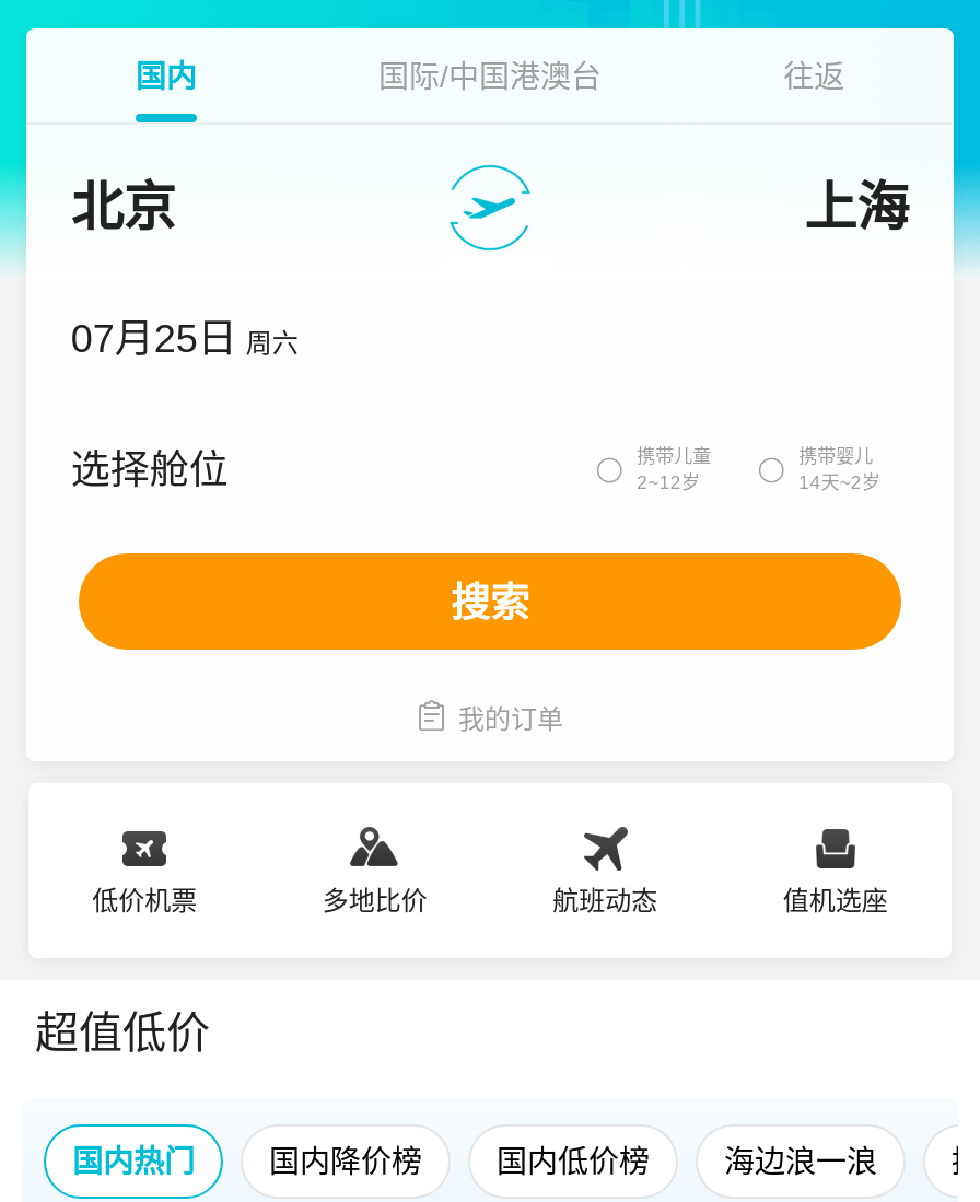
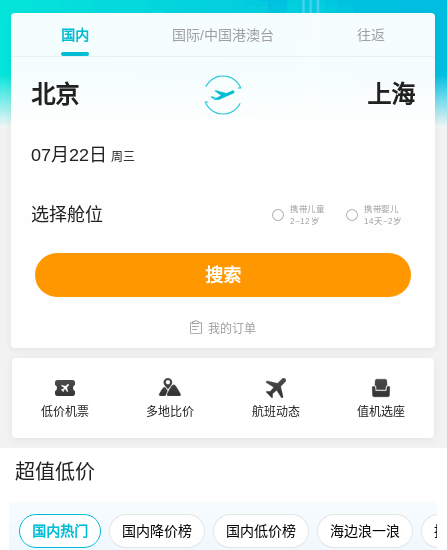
[71,317,298,361] 07月25日 周六 -> [31,145,135,165] 07月22日 周三

